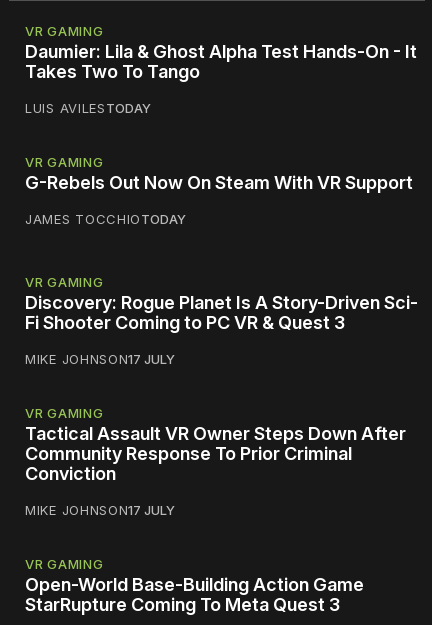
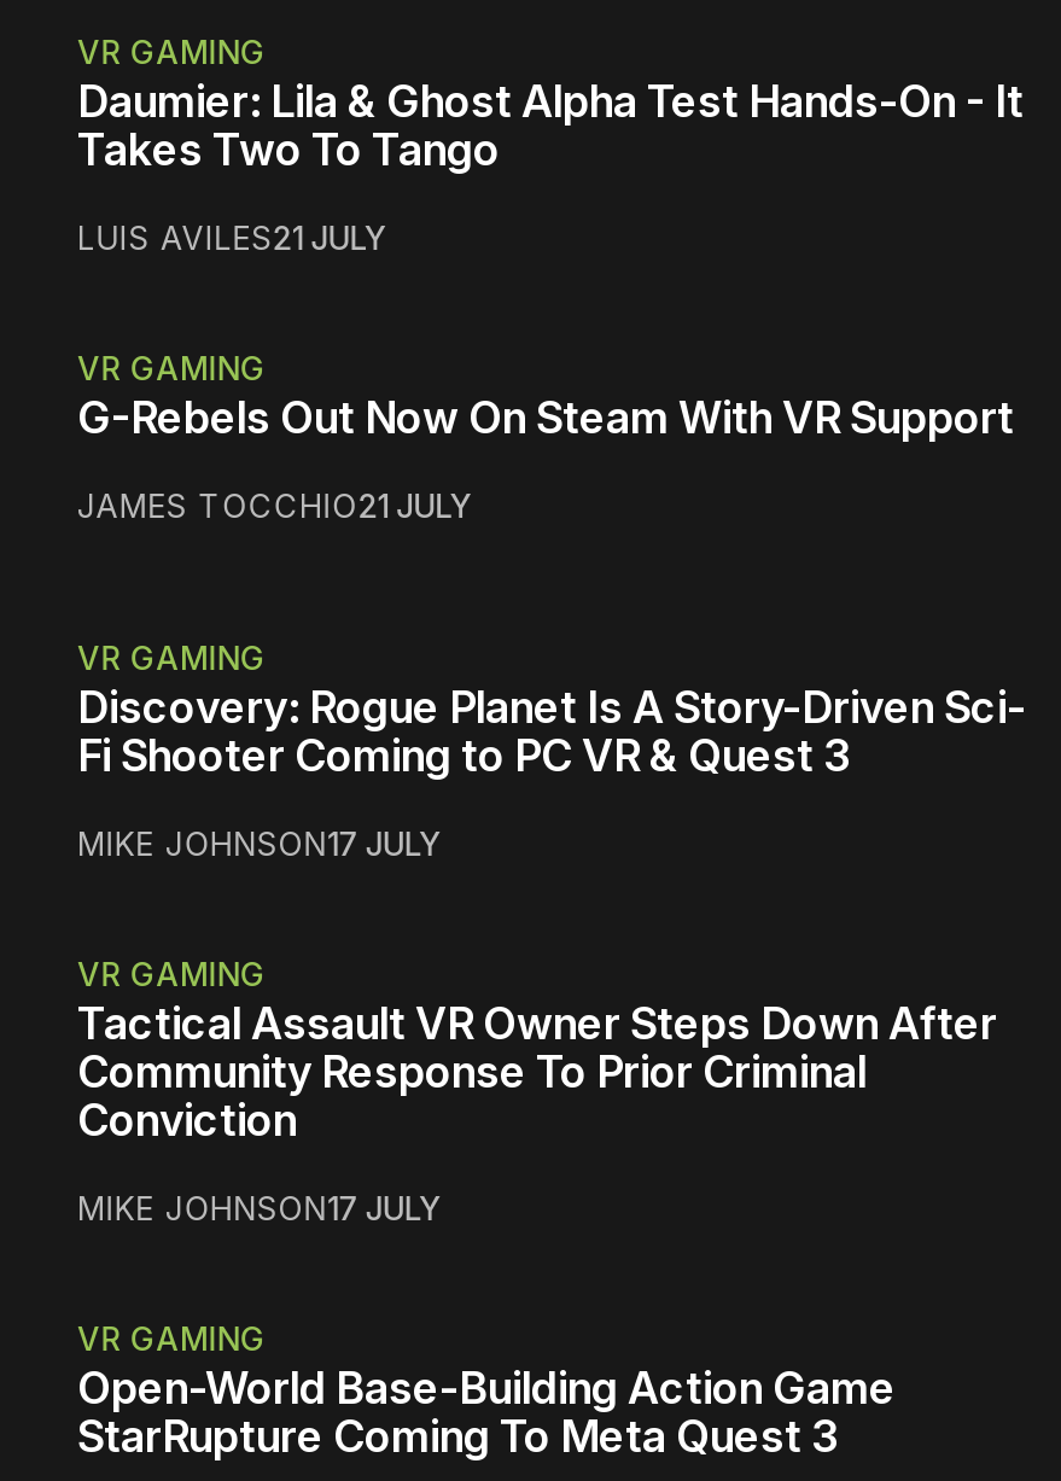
[25,100,151,116] LUIS AVILESTODAY -> [77,219,386,257] LUIS AVILES21 JULY
[25,211,186,227] JAMES TOCCHIOTODAY -> [77,487,471,525] JAMES TOCCHIO21 JULY

